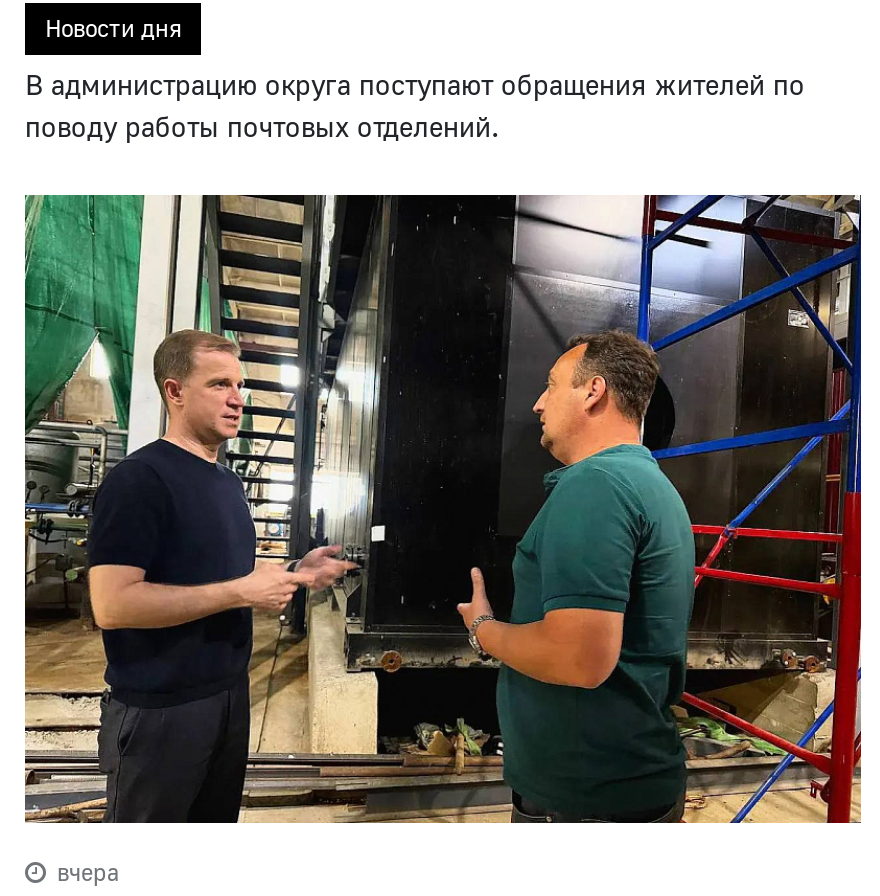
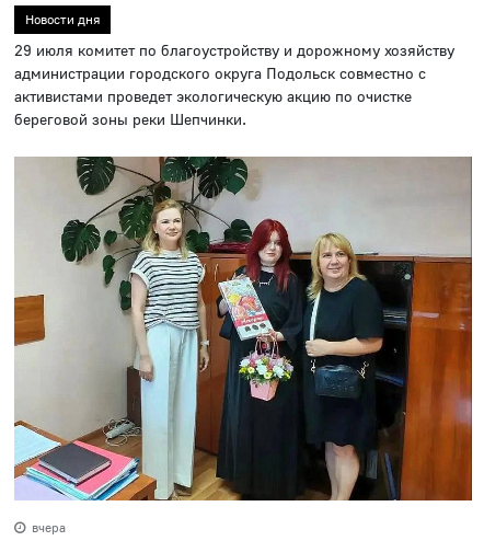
[25,67,805,143] В администрацию округа поступают обращения жителей по | поводу работы почтовых отделений. -> [14,41,454,128] 29 июля комитет по благоустройству и дорожному хозяйству | администрации городского округа Подольск совместно с | активистами проведет экологическую акцию по очистке | береговой зоны реки Шепчинки.
[23,195,863,825] [image] -> [13,156,473,502] [image]

